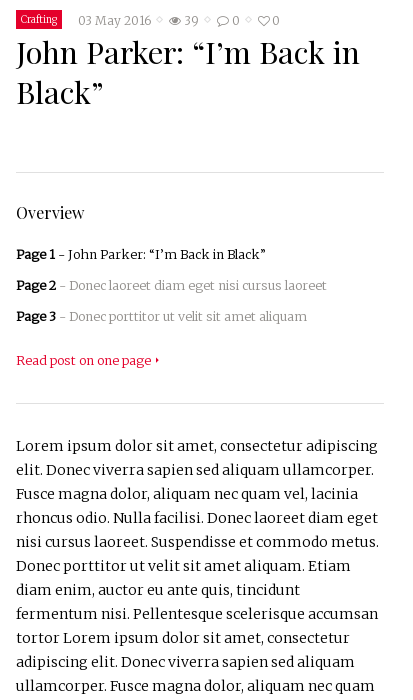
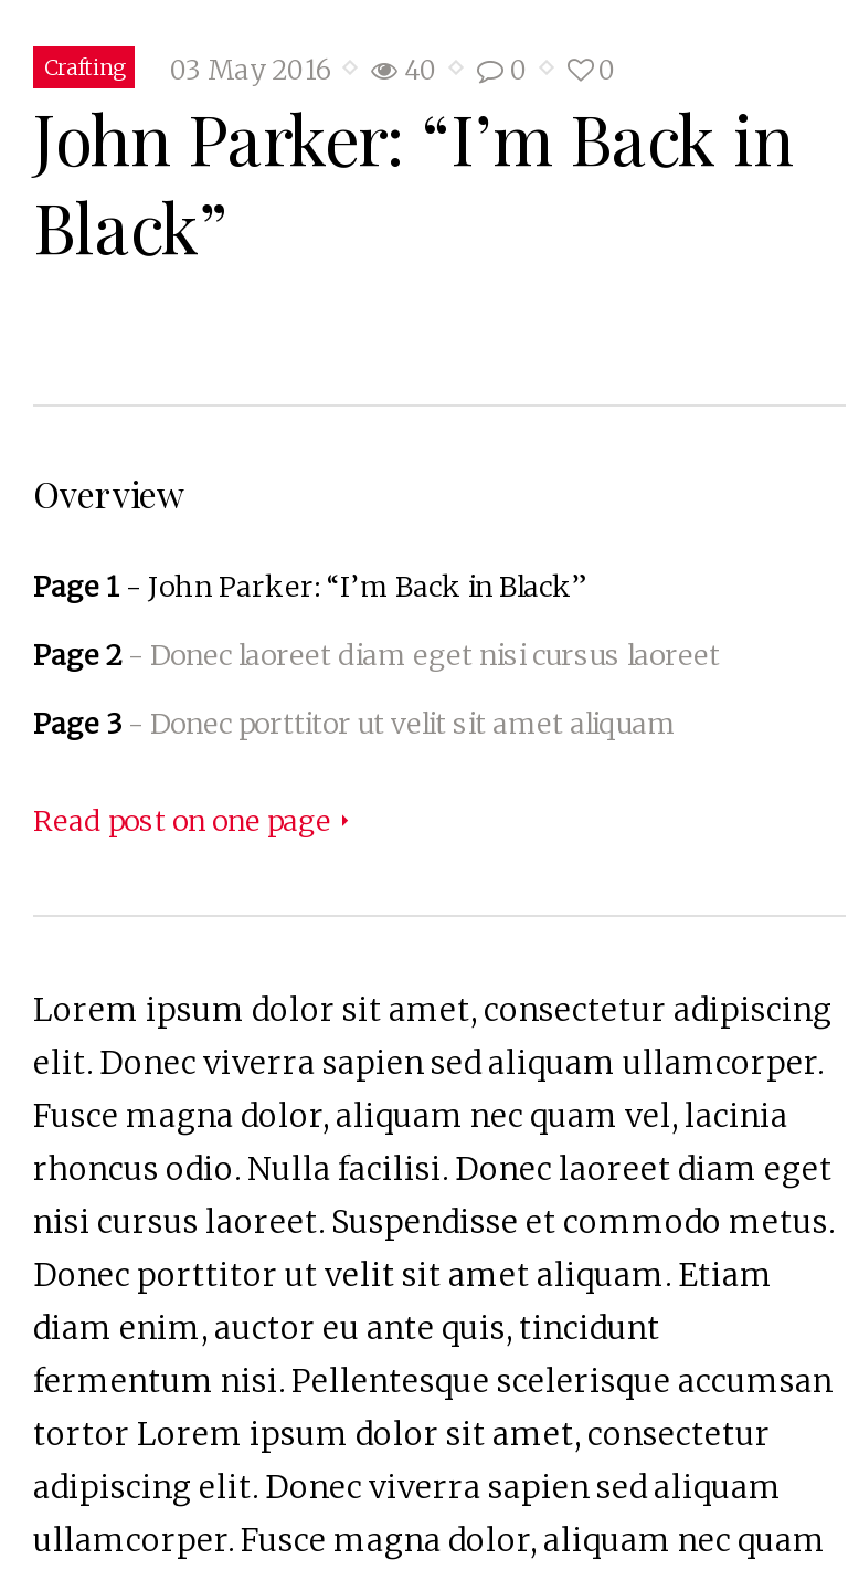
[21,13,199,28] Crafting 03 May 2016 39 -> [44,52,437,85] Crafting 03 May 2016 40

